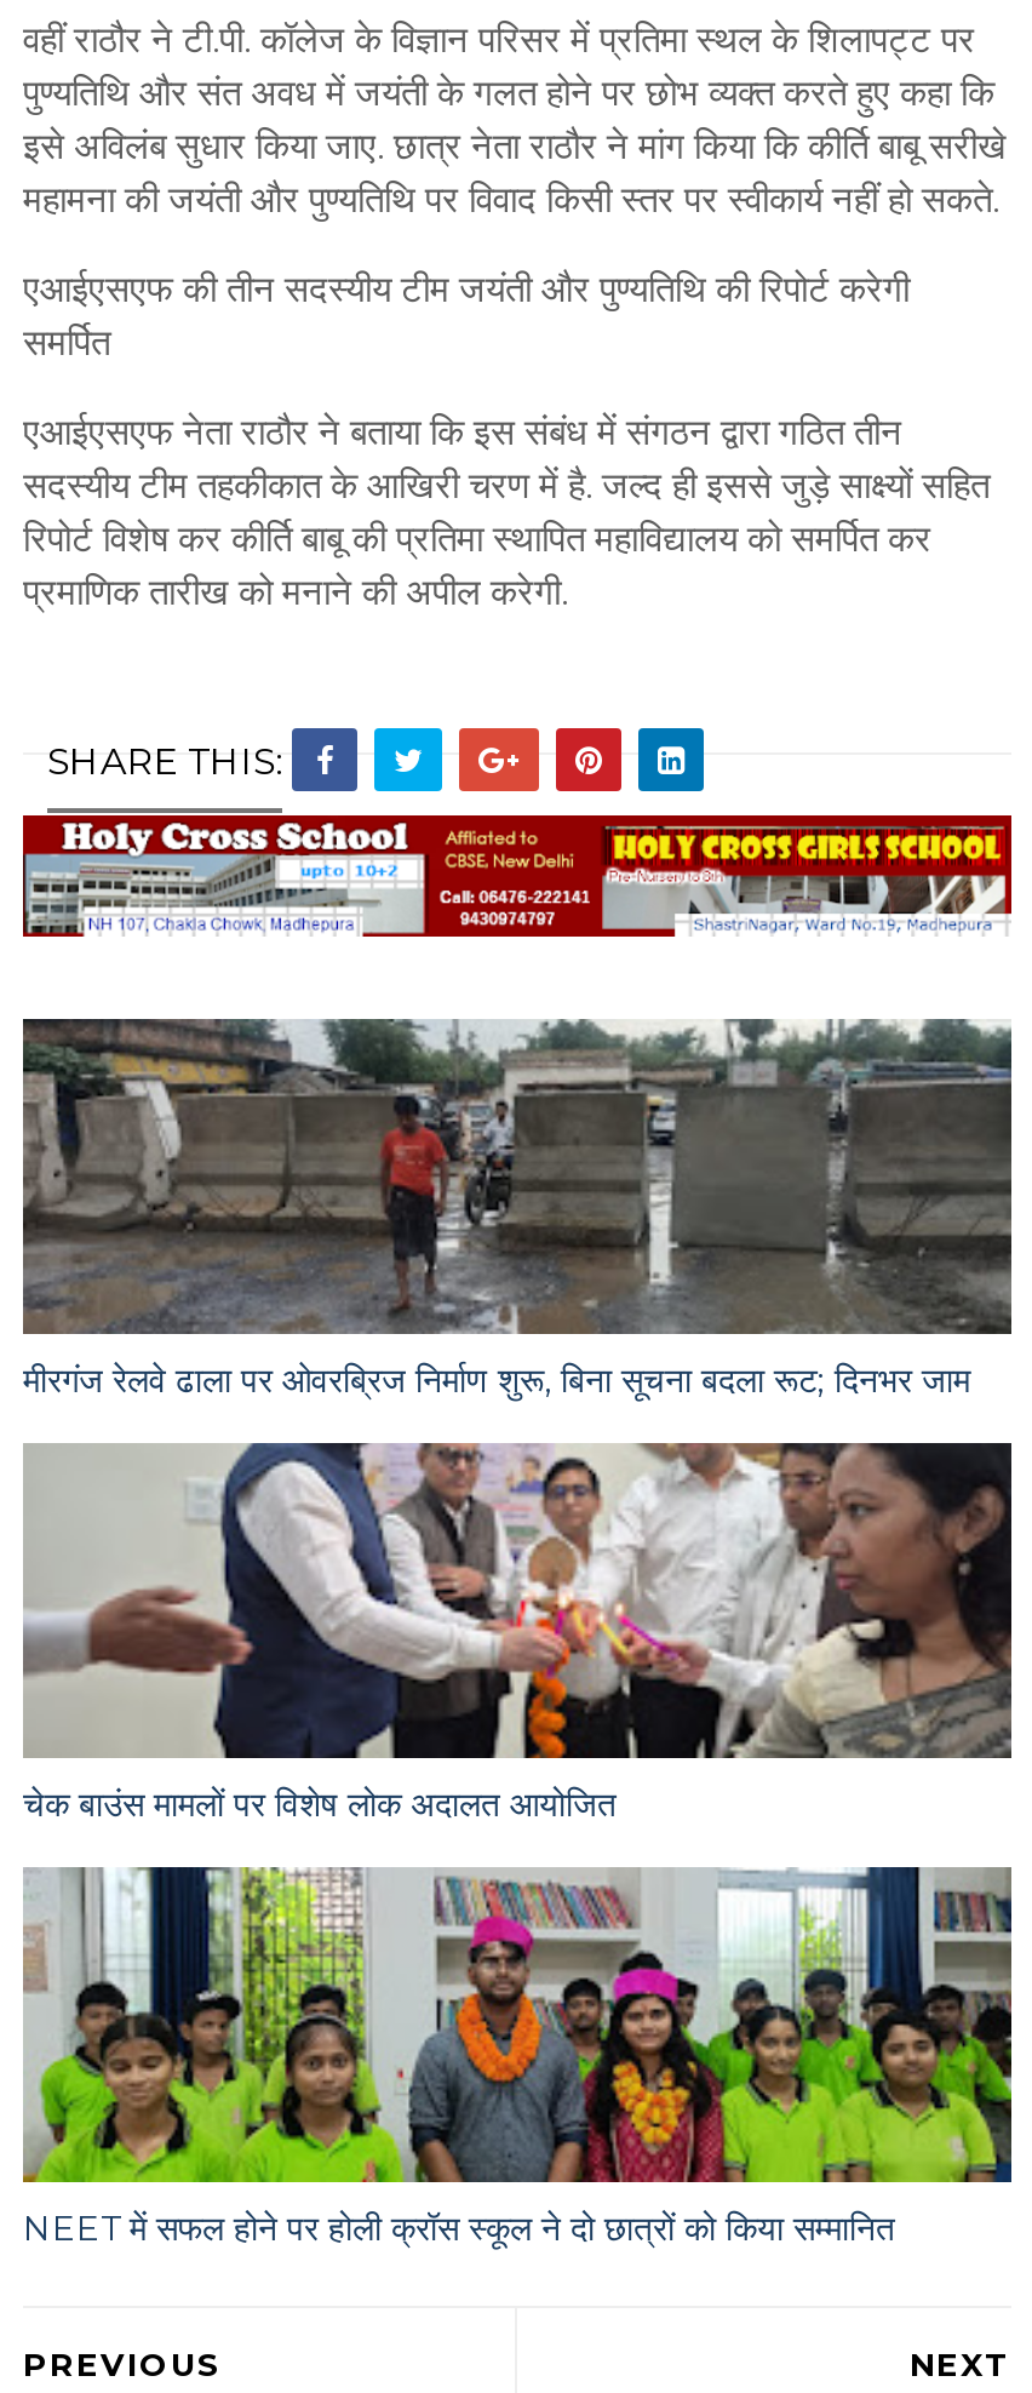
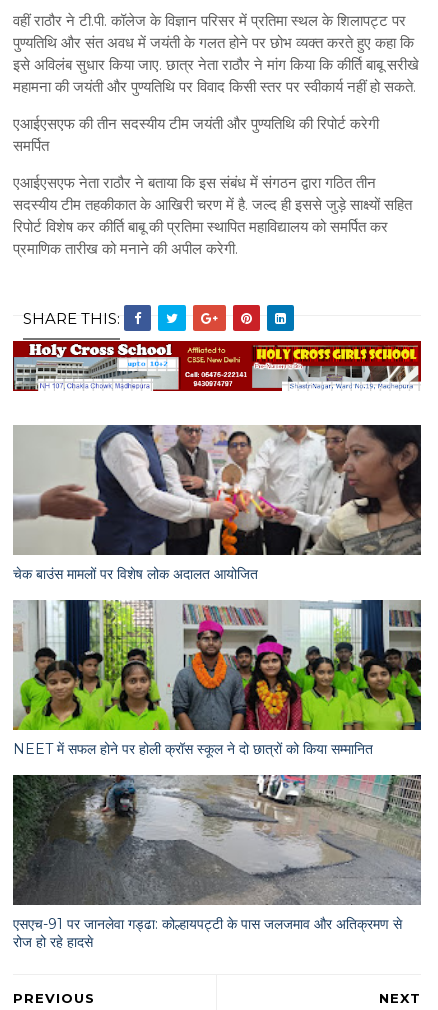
[23,1019,1011,1401] [image] | मीरगंज रेलवे ढाला पर ओवरब्रिज निर्माण शुरू, बिना सूचना बदला रूट; दिनभर जाम -> none
moved [21,1438,1016,2249] -> [12,423,423,758]: [image] | चेक बाउंस मामलों पर विशेष लोक अदालत आयोजित | NEET में सफल होने पर होली क्रॉस स्कूल ने दो छात्रों को किया सम्मानित
none -> [12,774,422,951] [image] | एसएच-91 पर जानलेवा गड्ढा: कोल्हायपट्टी के पास जलजमाव और अतिक्रमण से | रोज हो रहे हादसे

